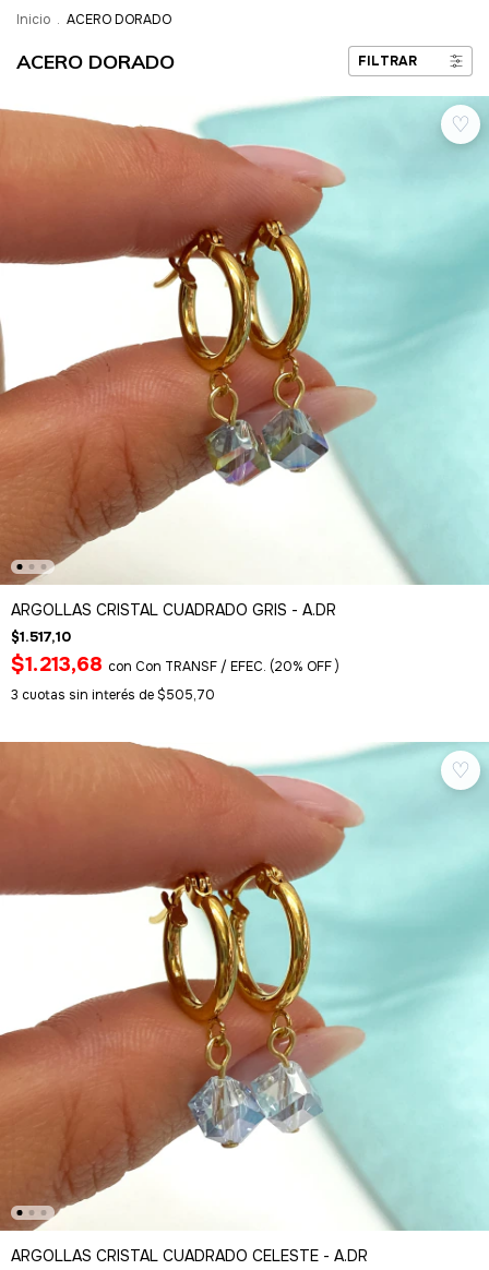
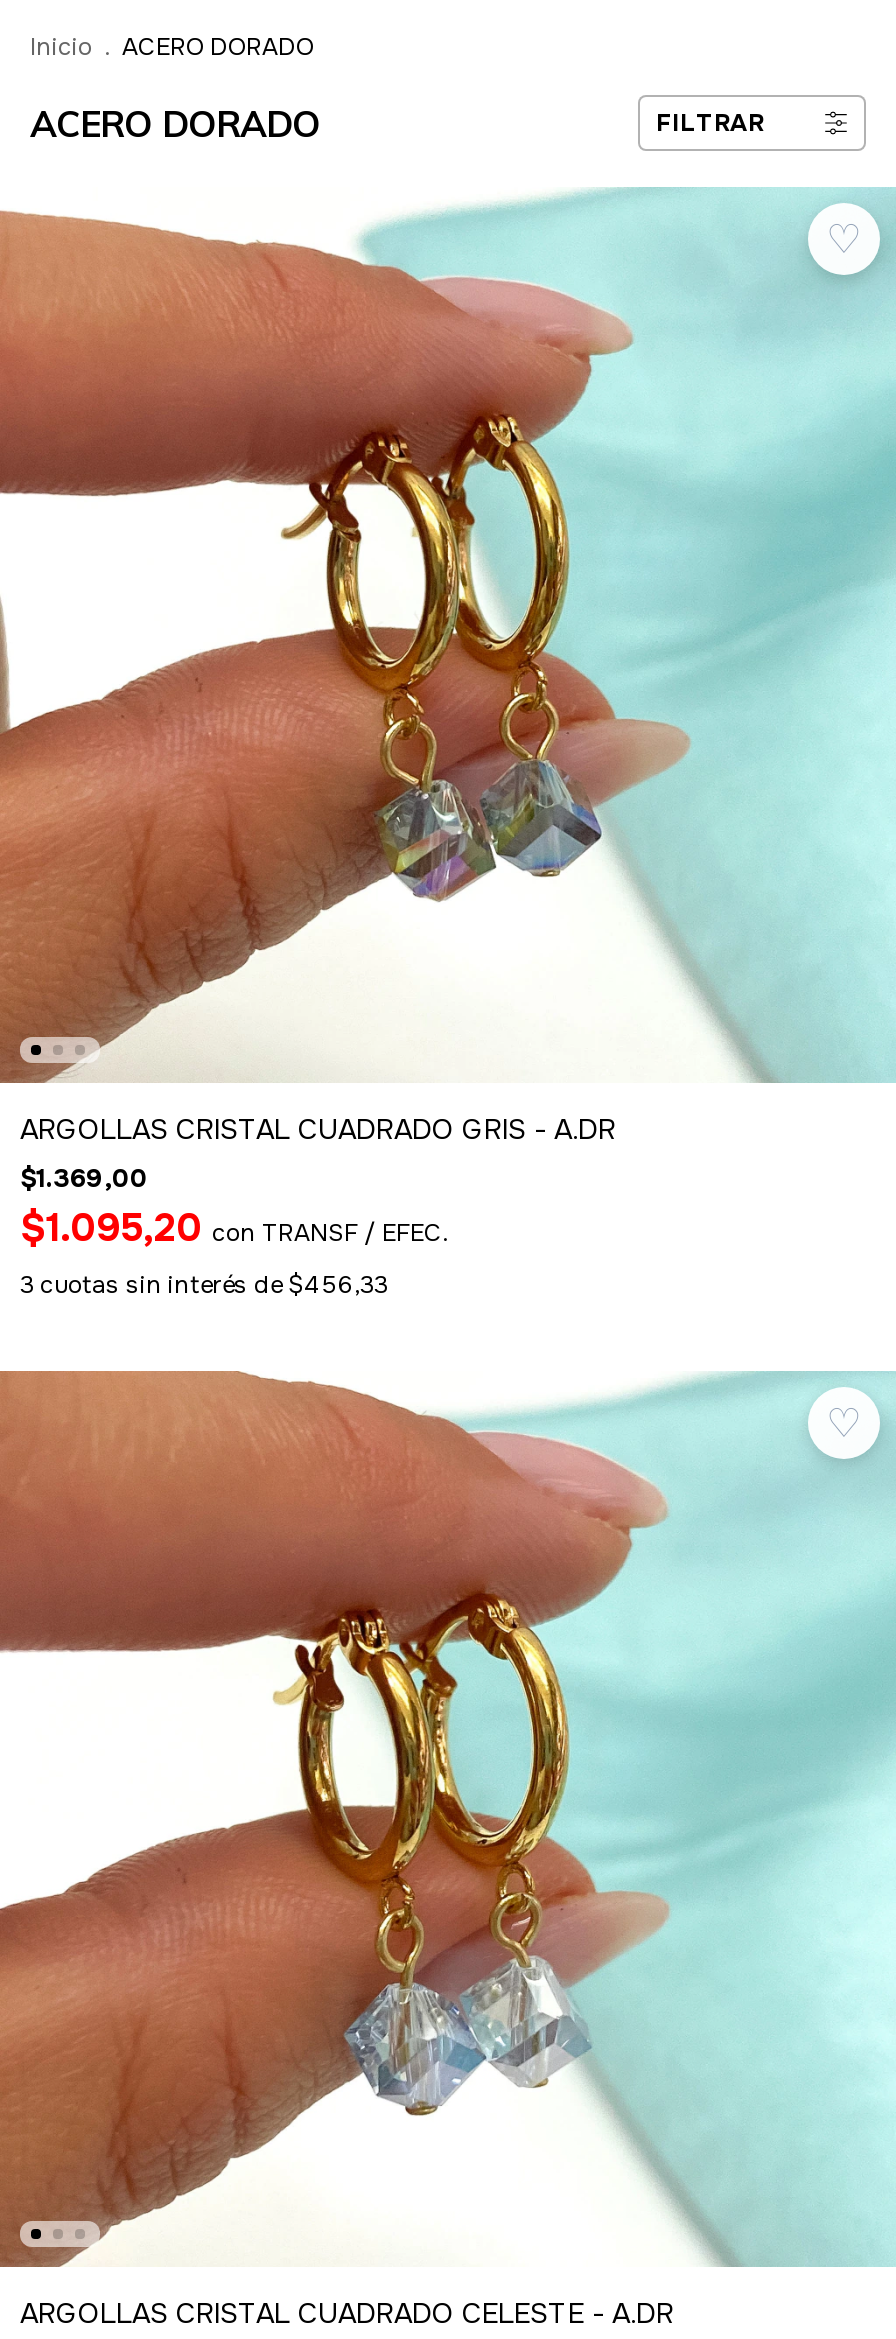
[11,627,339,704] $1.517,10 | $1.213,68 con Con TRANSF / EFEC. (20% OFF ) | 3 cuotas sin interés de $505,70 -> [20,1161,448,1301] $1.369,00 | $1.095,20 con TRANSF / EFEC. | 3 cuotas sin interés de $456,33

